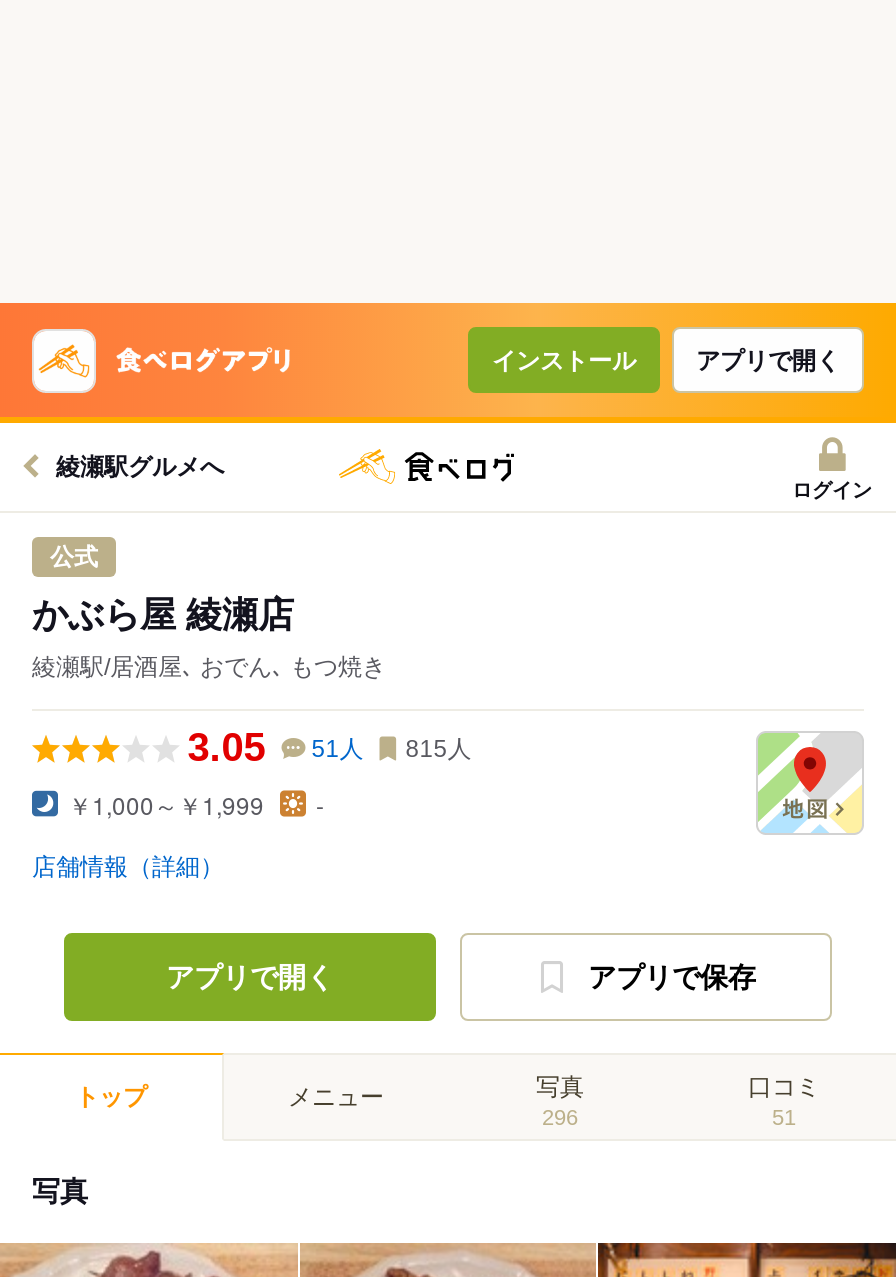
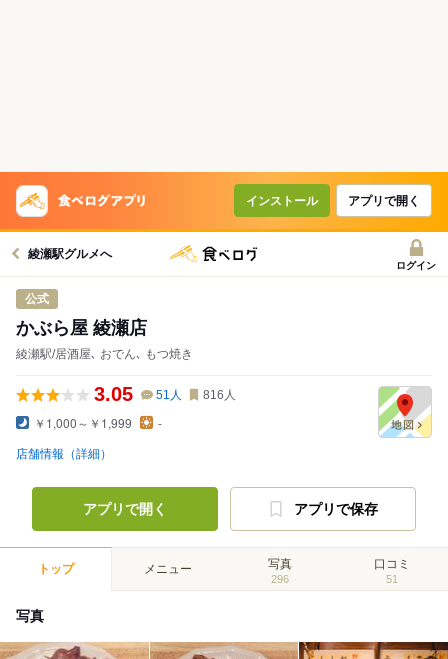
[188,725,472,769] 3.05 51人 815人 -> [94,383,236,405] 3.05 51人 816人

